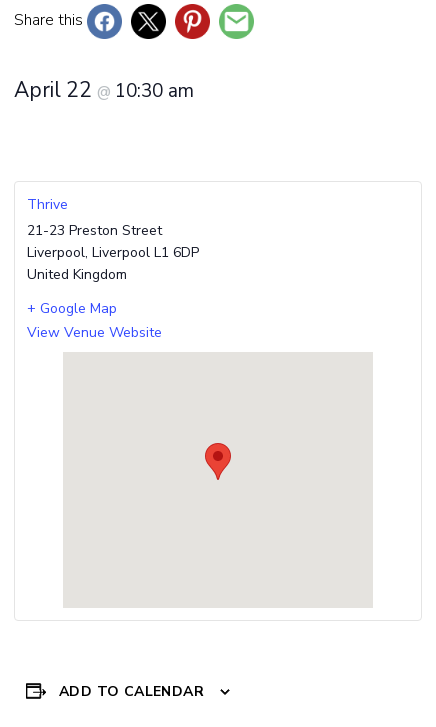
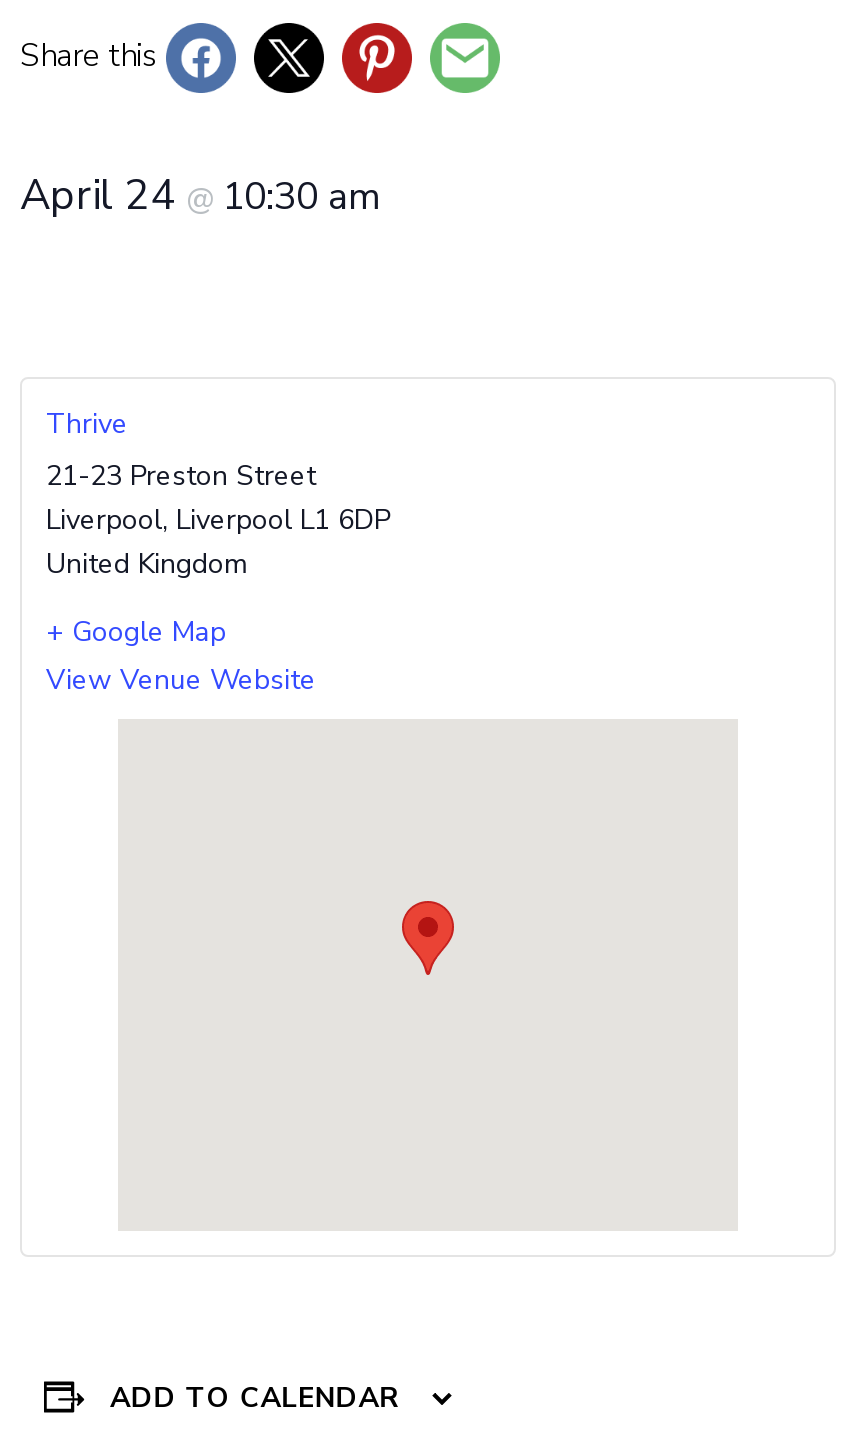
[14,75,194,103] April 22 @ 10:30 am -> [20,166,380,222] April 24 @ 10:30 am

